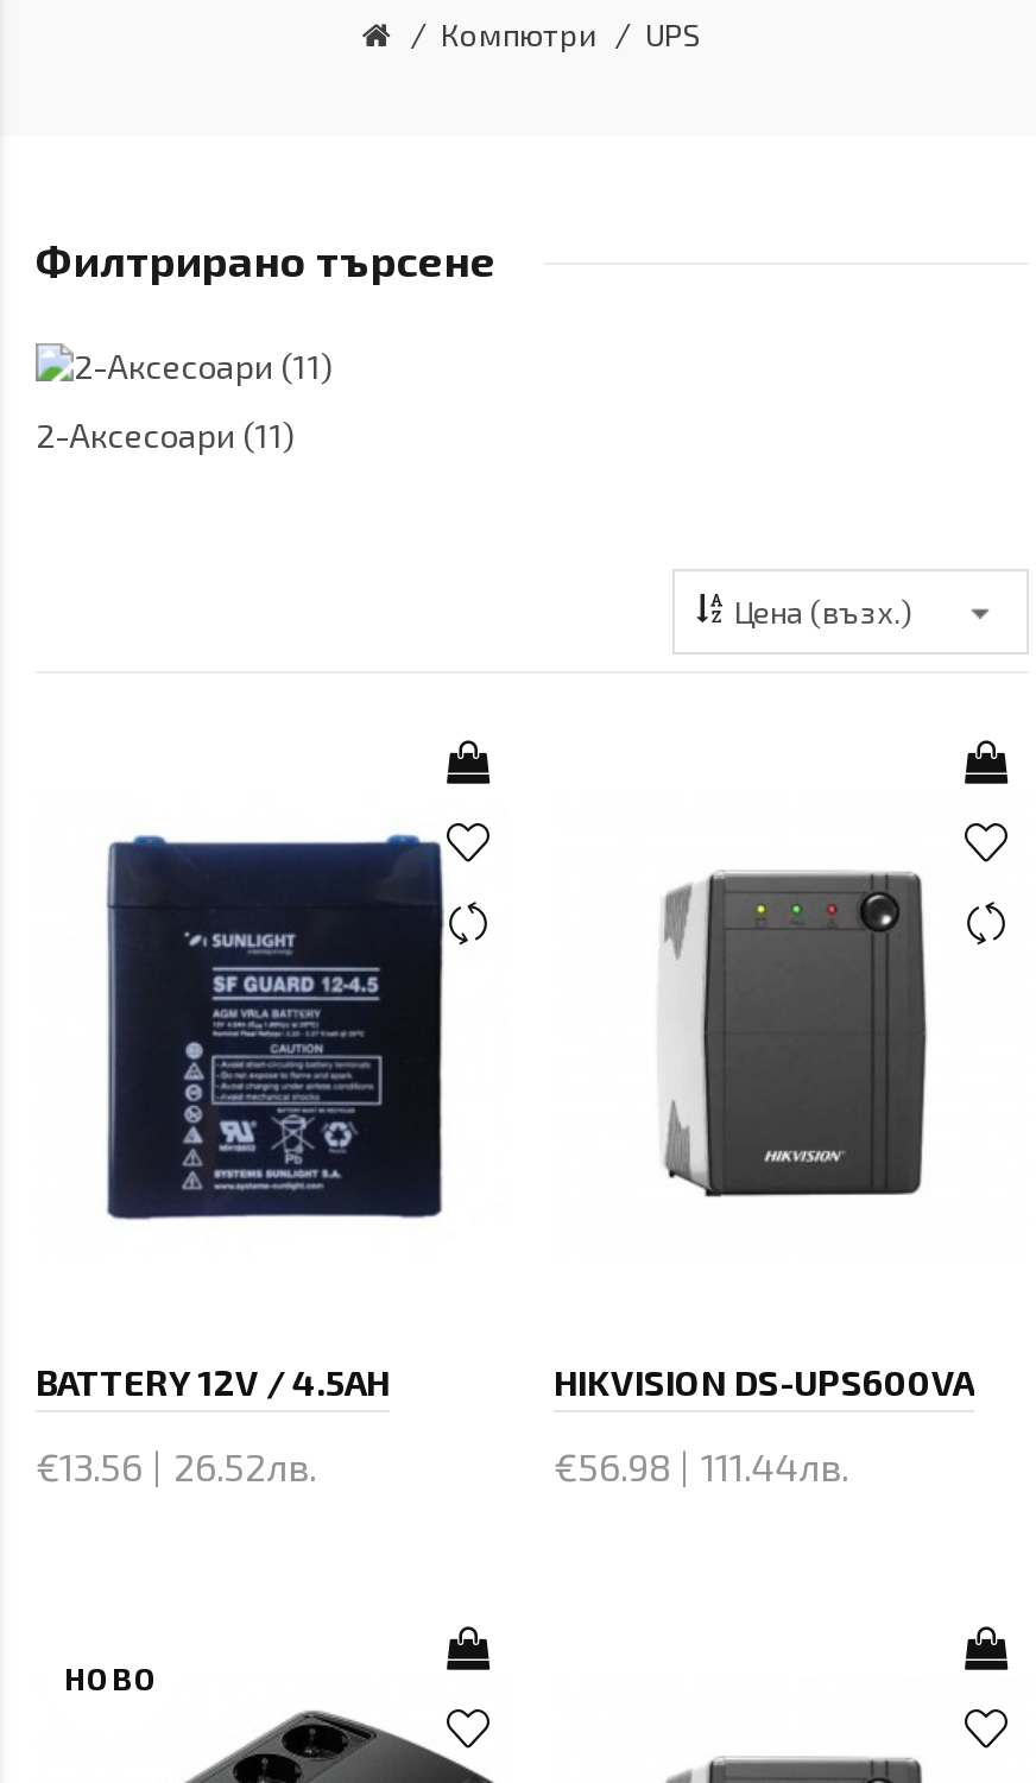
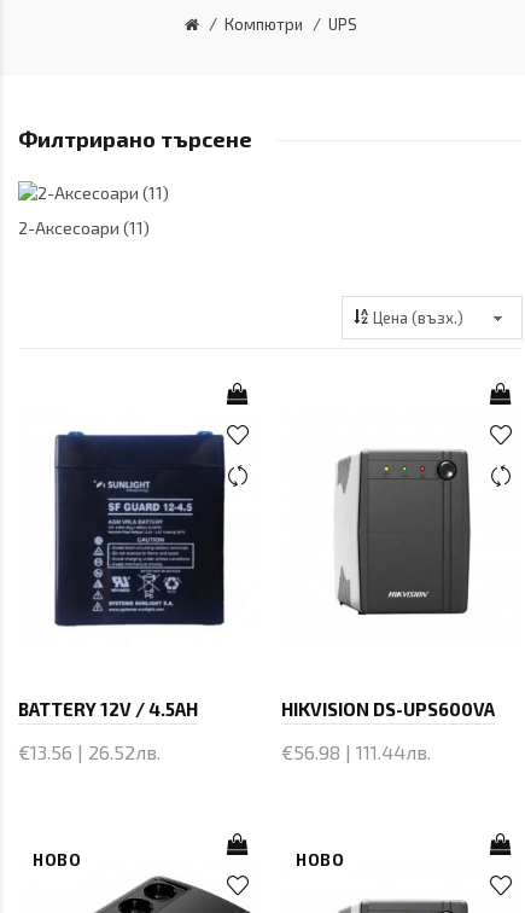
none -> [296,850,344,870] НОВО

